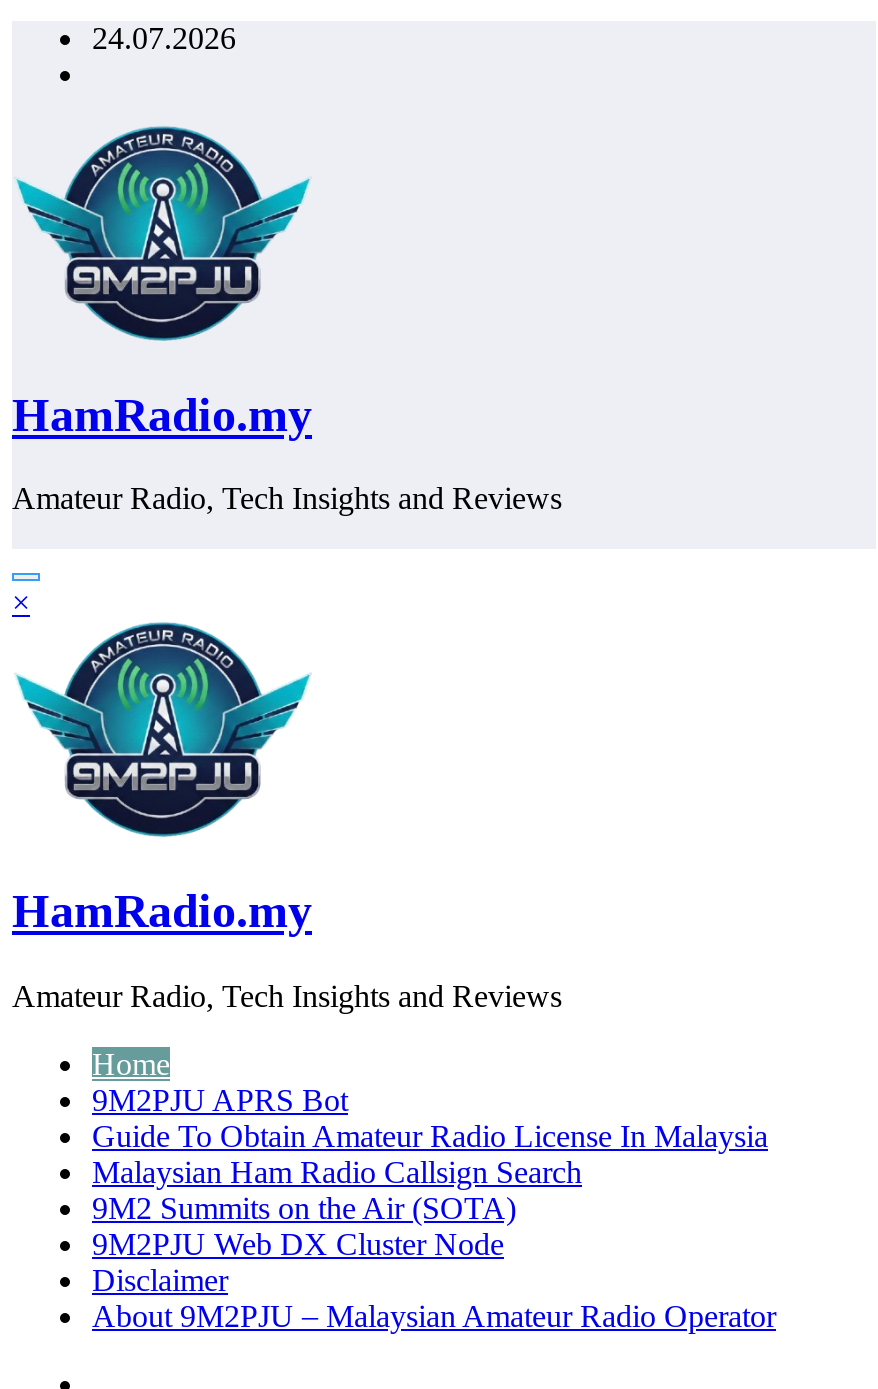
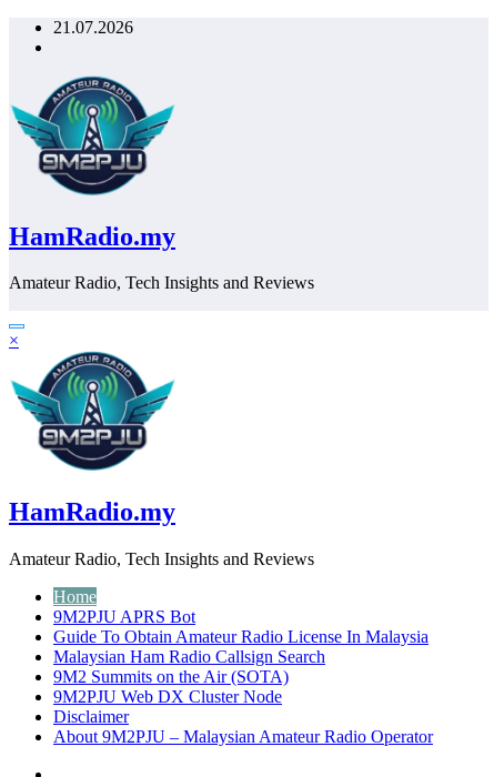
[92,21,236,55] 24.07.2026 -> [53,18,133,37] 21.07.2026

